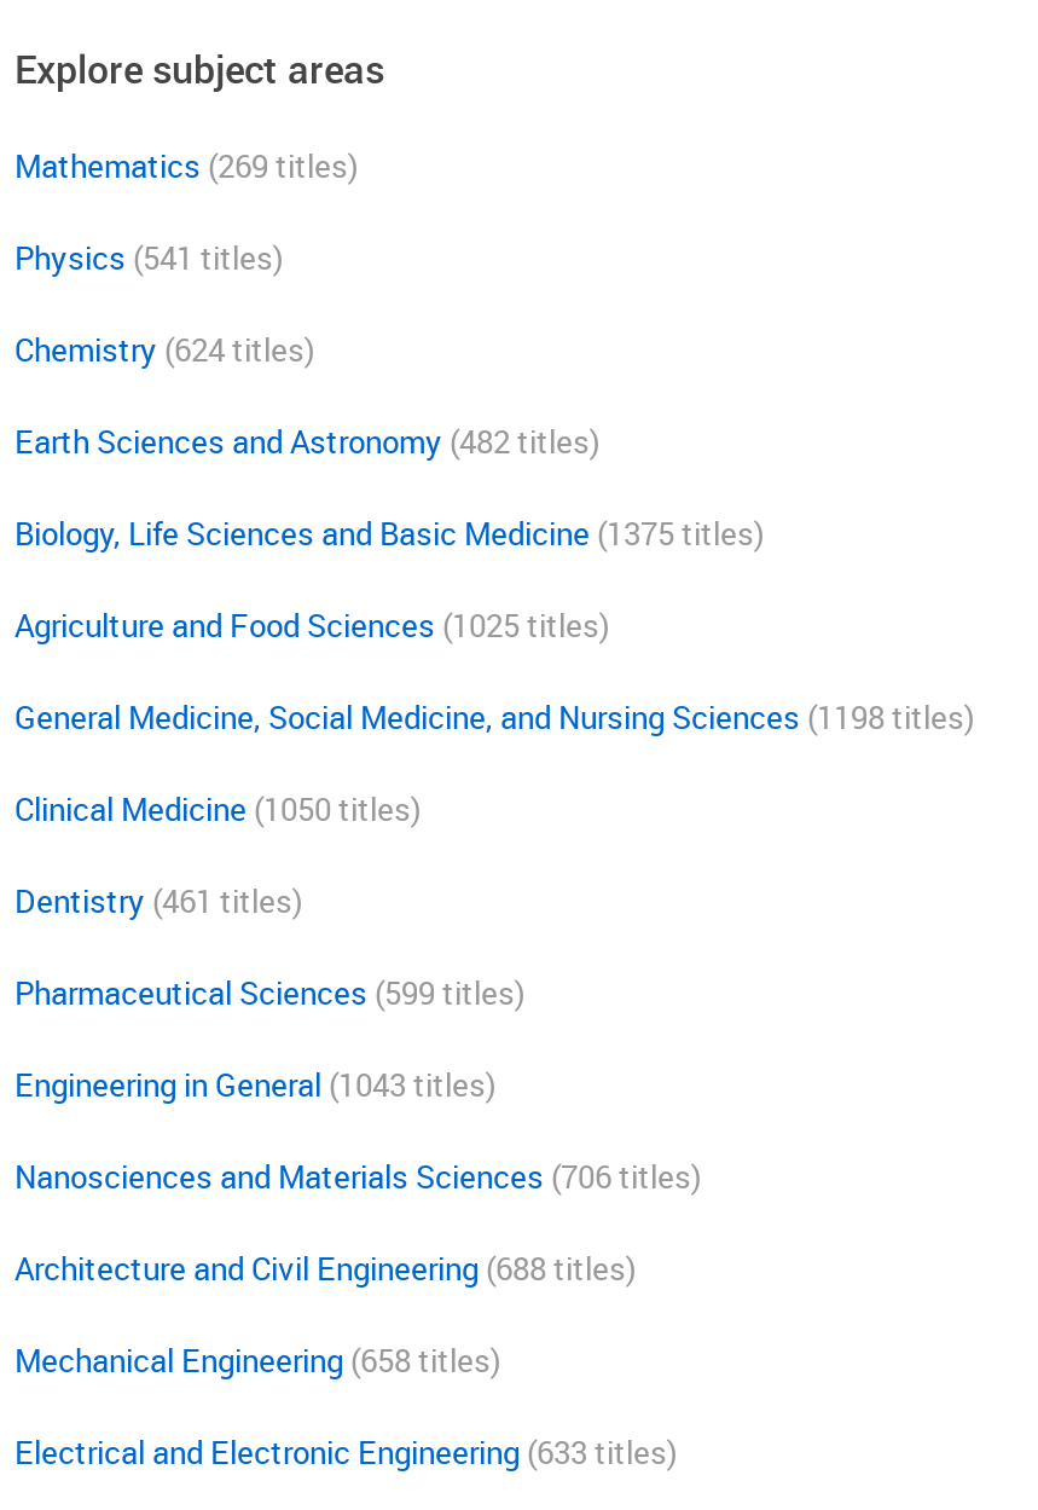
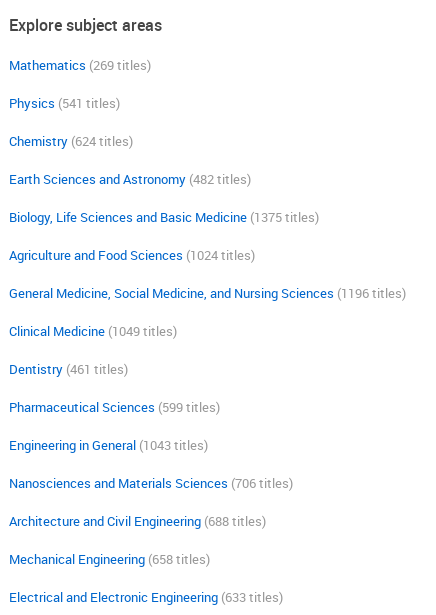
[15,603,609,647] Agriculture and Food Sciences (1025 titles) -> [9,246,255,264] Agriculture and Food Sciences (1024 titles)
[15,695,974,739] General Medicine, Social Medicine, and Nursing Sciences (1198 titles) -> [9,284,406,302] General Medicine, Social Medicine, and Nursing Sciences (1196 titles)
[15,787,421,831] Clinical Medicine (1050 titles) -> [9,322,177,340] Clinical Medicine (1049 titles)

